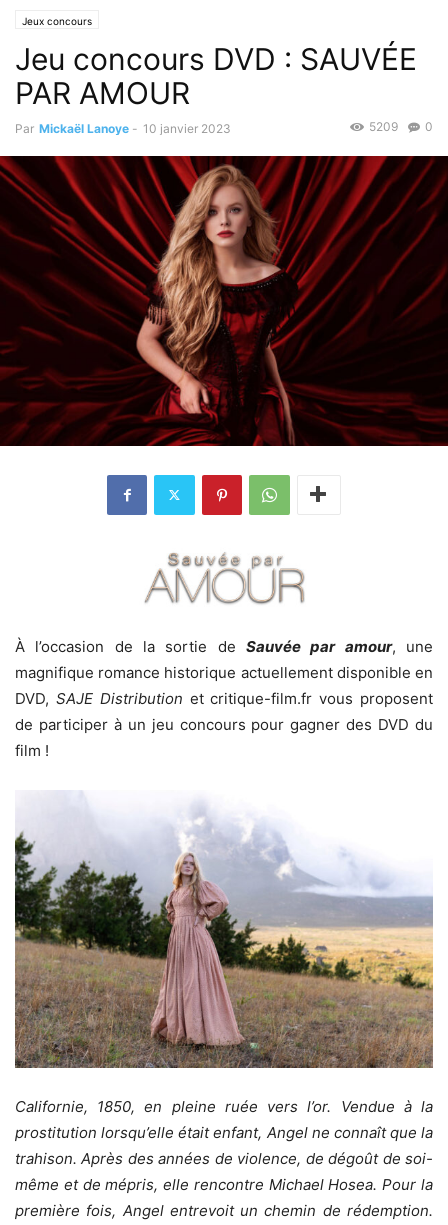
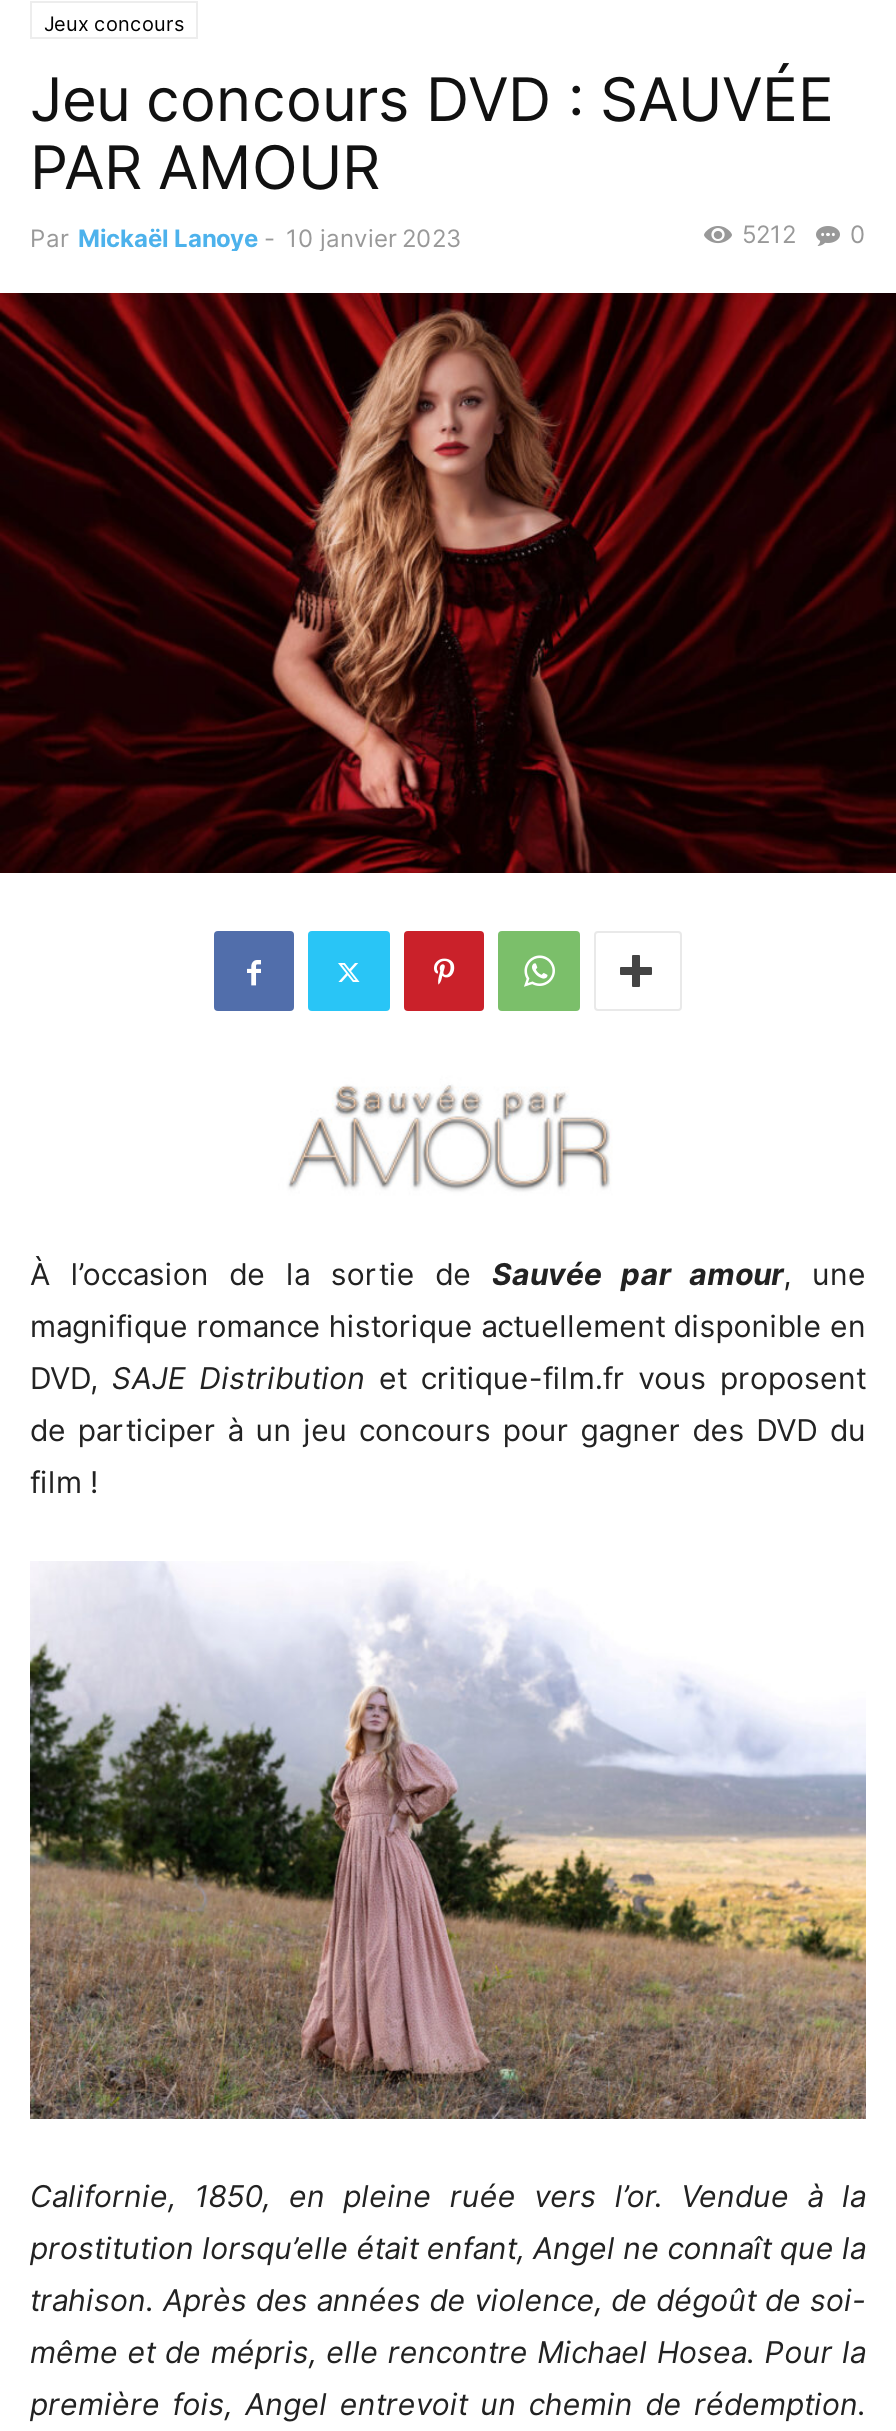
[369,119,433,134] 5209 0 -> [742,219,866,249] 5212 0

